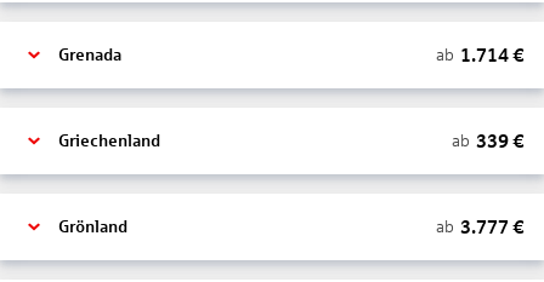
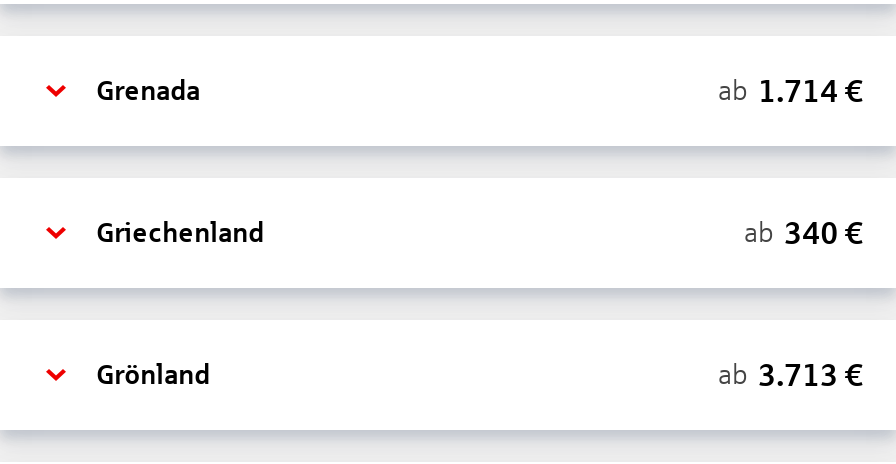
[452,130,525,151] ab 339 € -> [744,215,864,249] ab 340 €
[436,216,525,237] ab 3.777 € -> [718,357,864,391] ab 3.713 €

